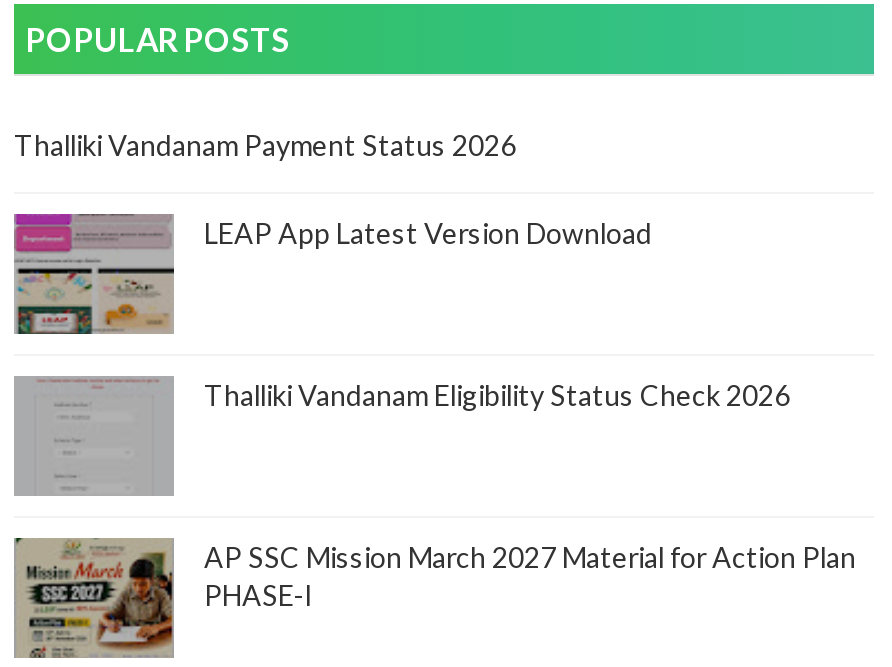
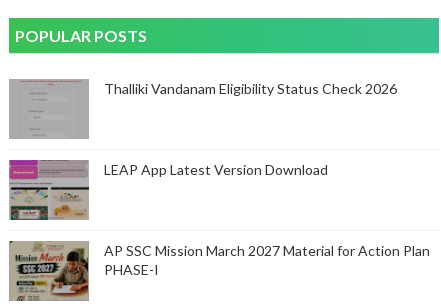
[14,128,516,162] Thalliki Vandanam Payment Status 2026 -> none
moved [12,212,652,336] -> [9,159,328,220]: [image] | LEAP App Latest Version Download
moved [204,378,790,412] -> [104,80,397,97]: Thalliki Vandanam Eligibility Status Check 2026

